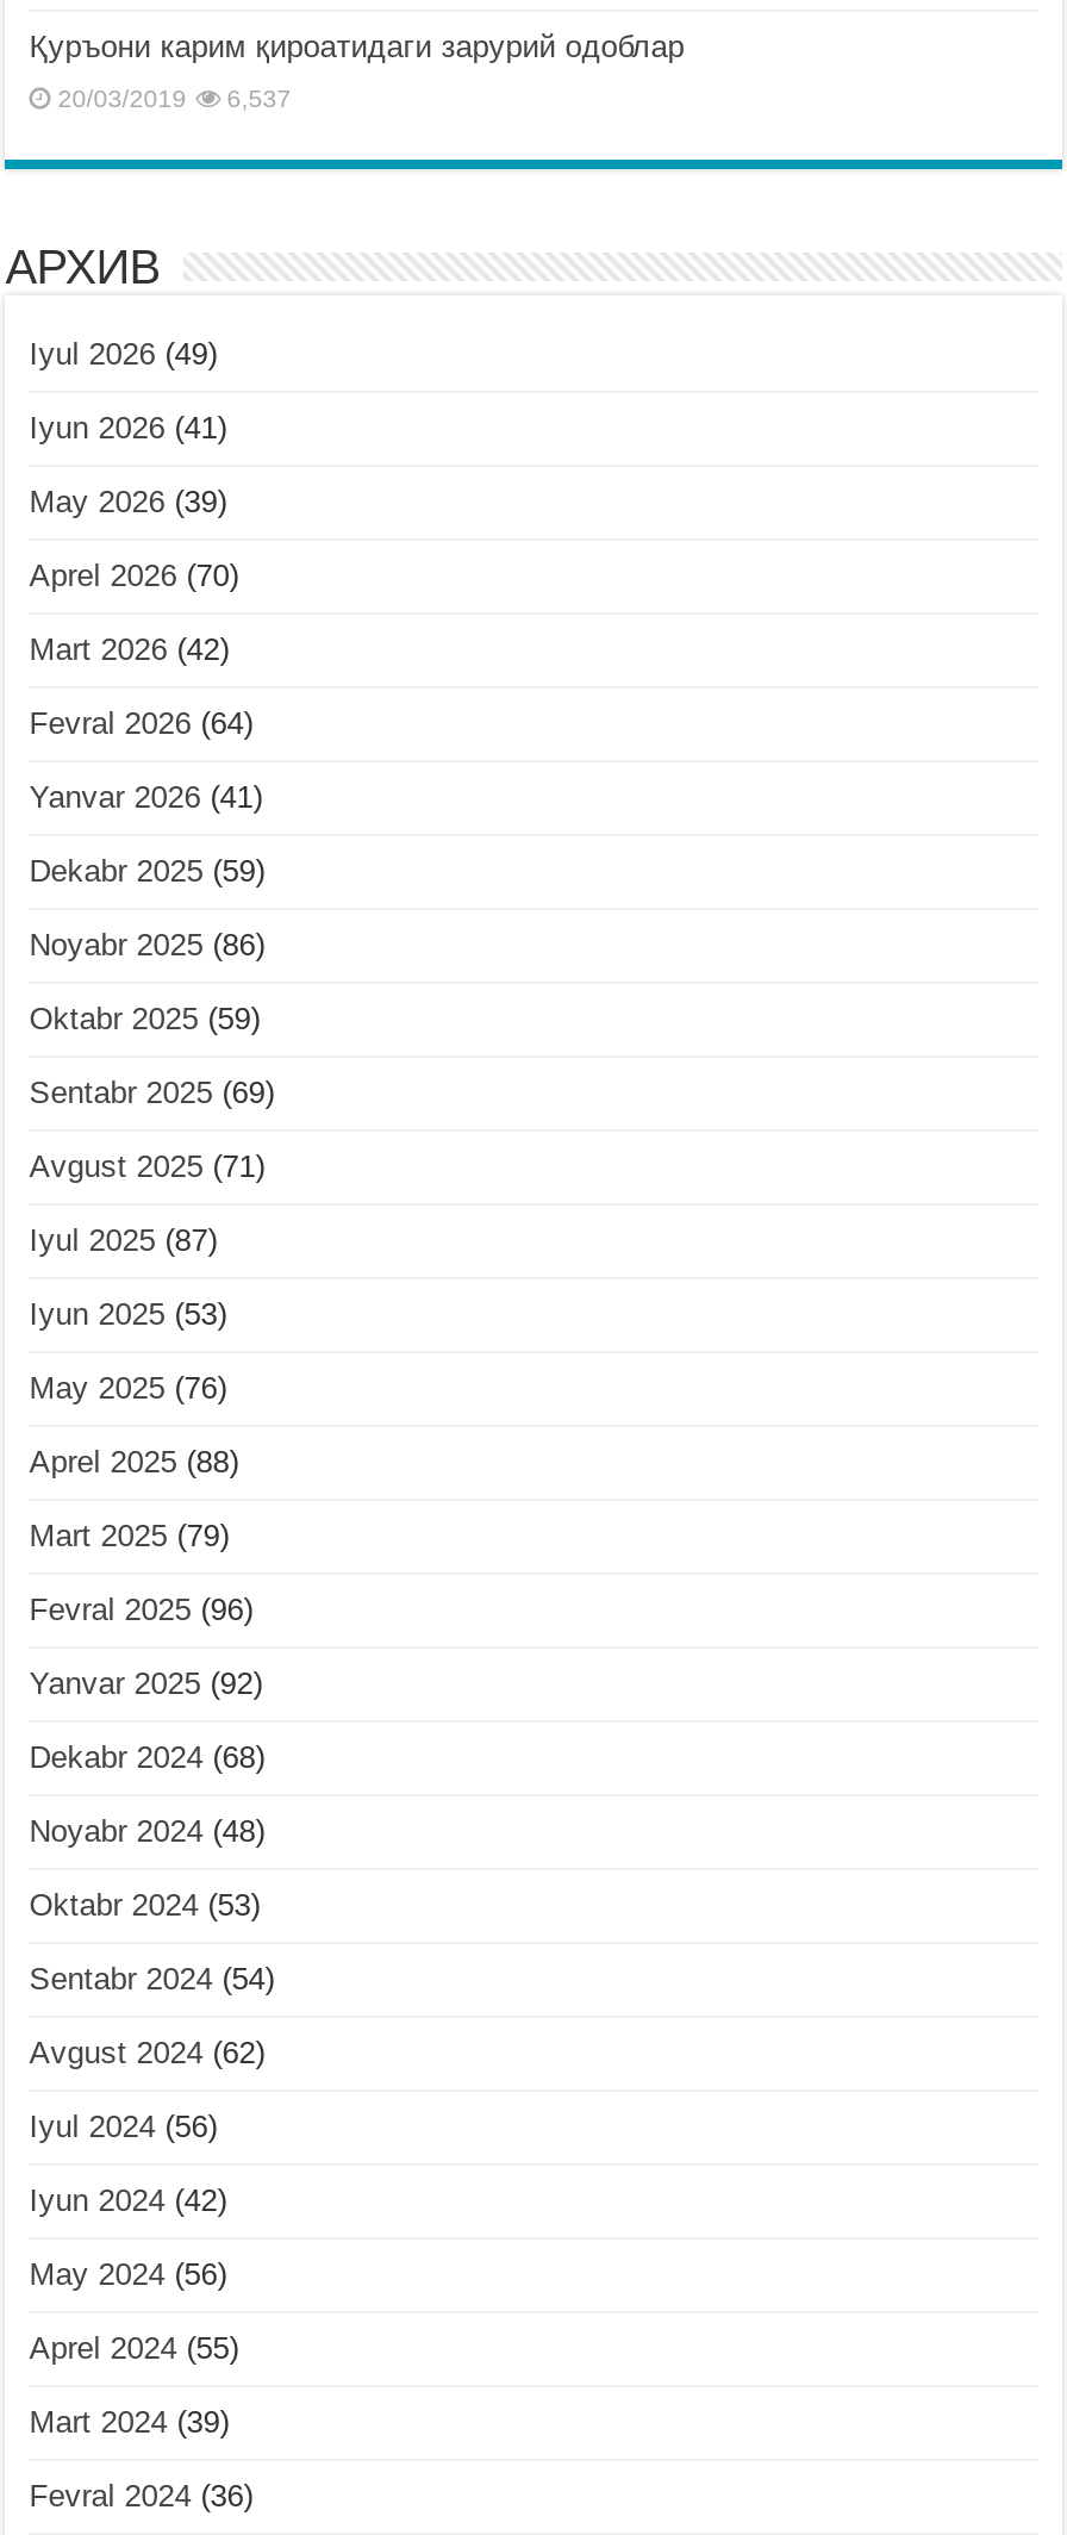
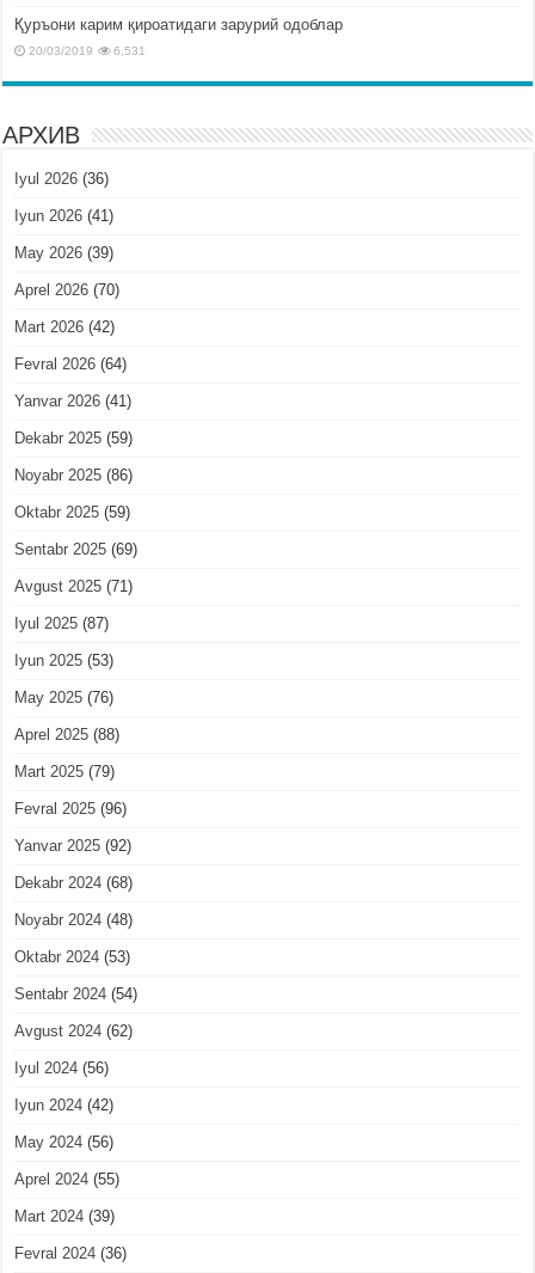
[58,86,291,112] 20/03/2019 6,537 -> [29,44,146,57] 20/03/2019 6,531
[29,336,217,371] Iyul 2026 (49) -> [15,170,109,188] Iyul 2026 (36)

